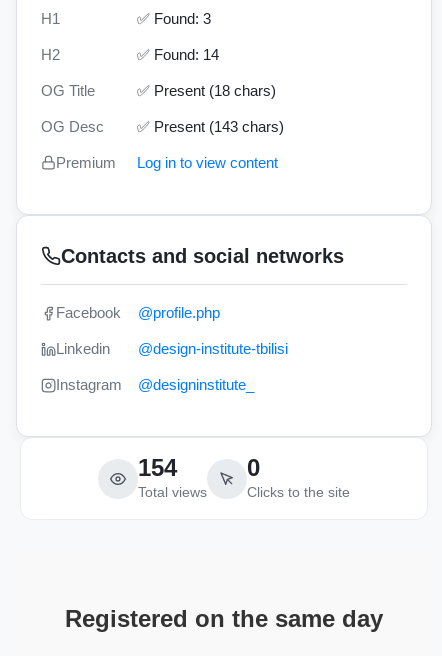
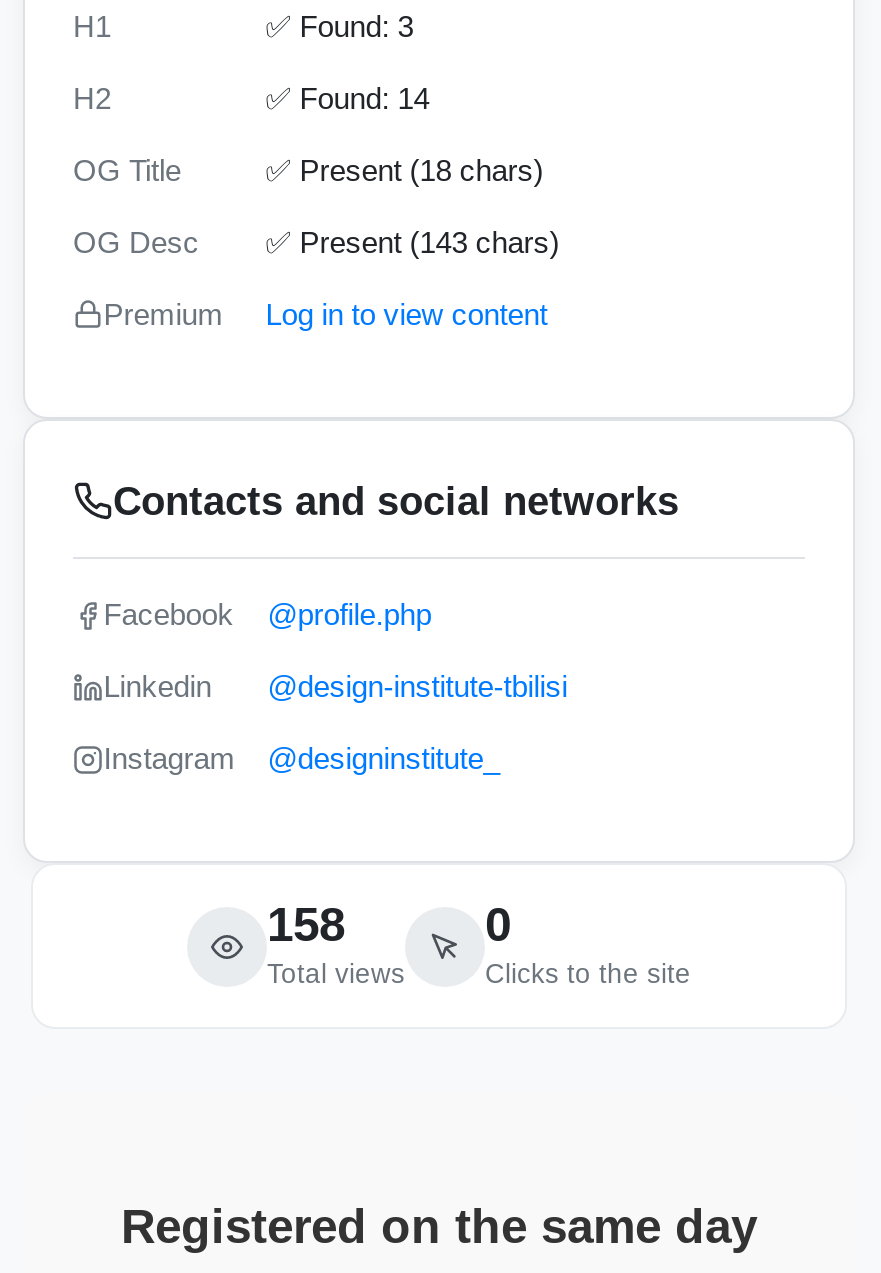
[138,454,177,481] 154 -> [267,898,345,952] 158

